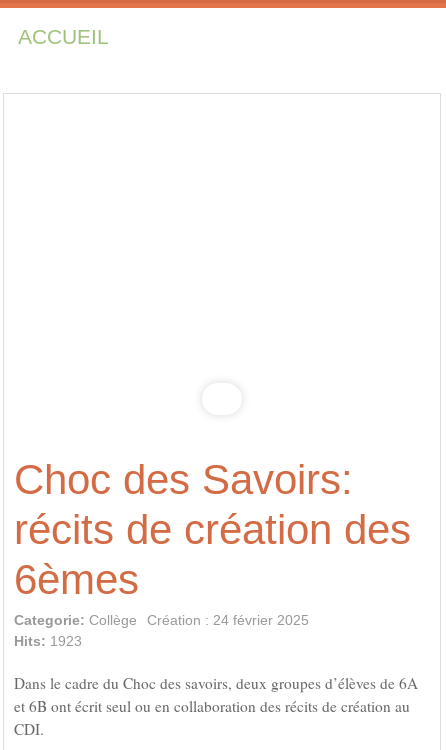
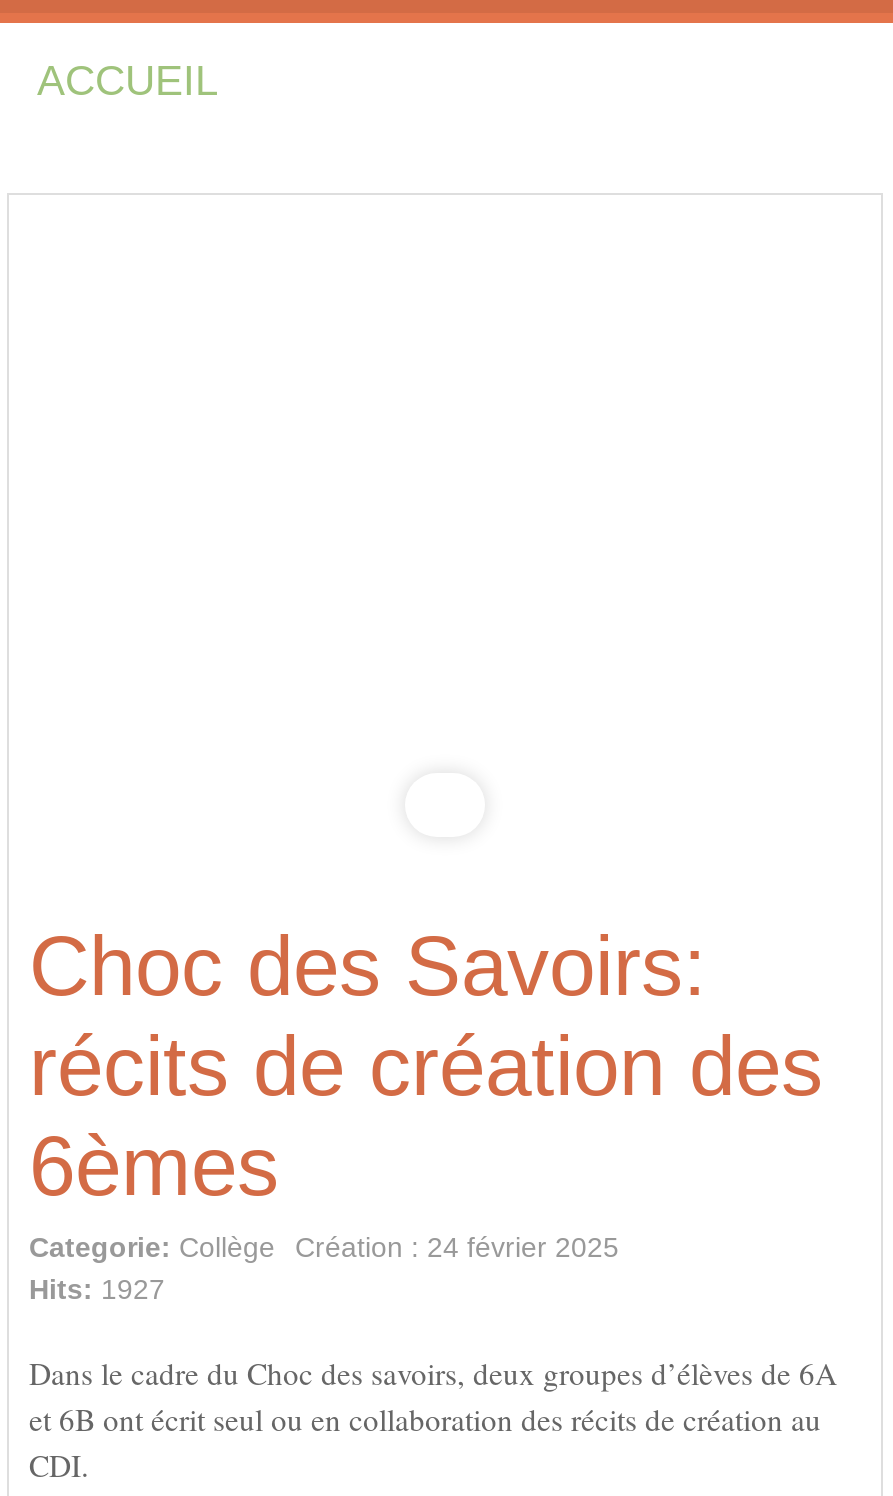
[14,633,82,649] Hits: 1923 -> [29,1273,165,1305] Hits: 1927

